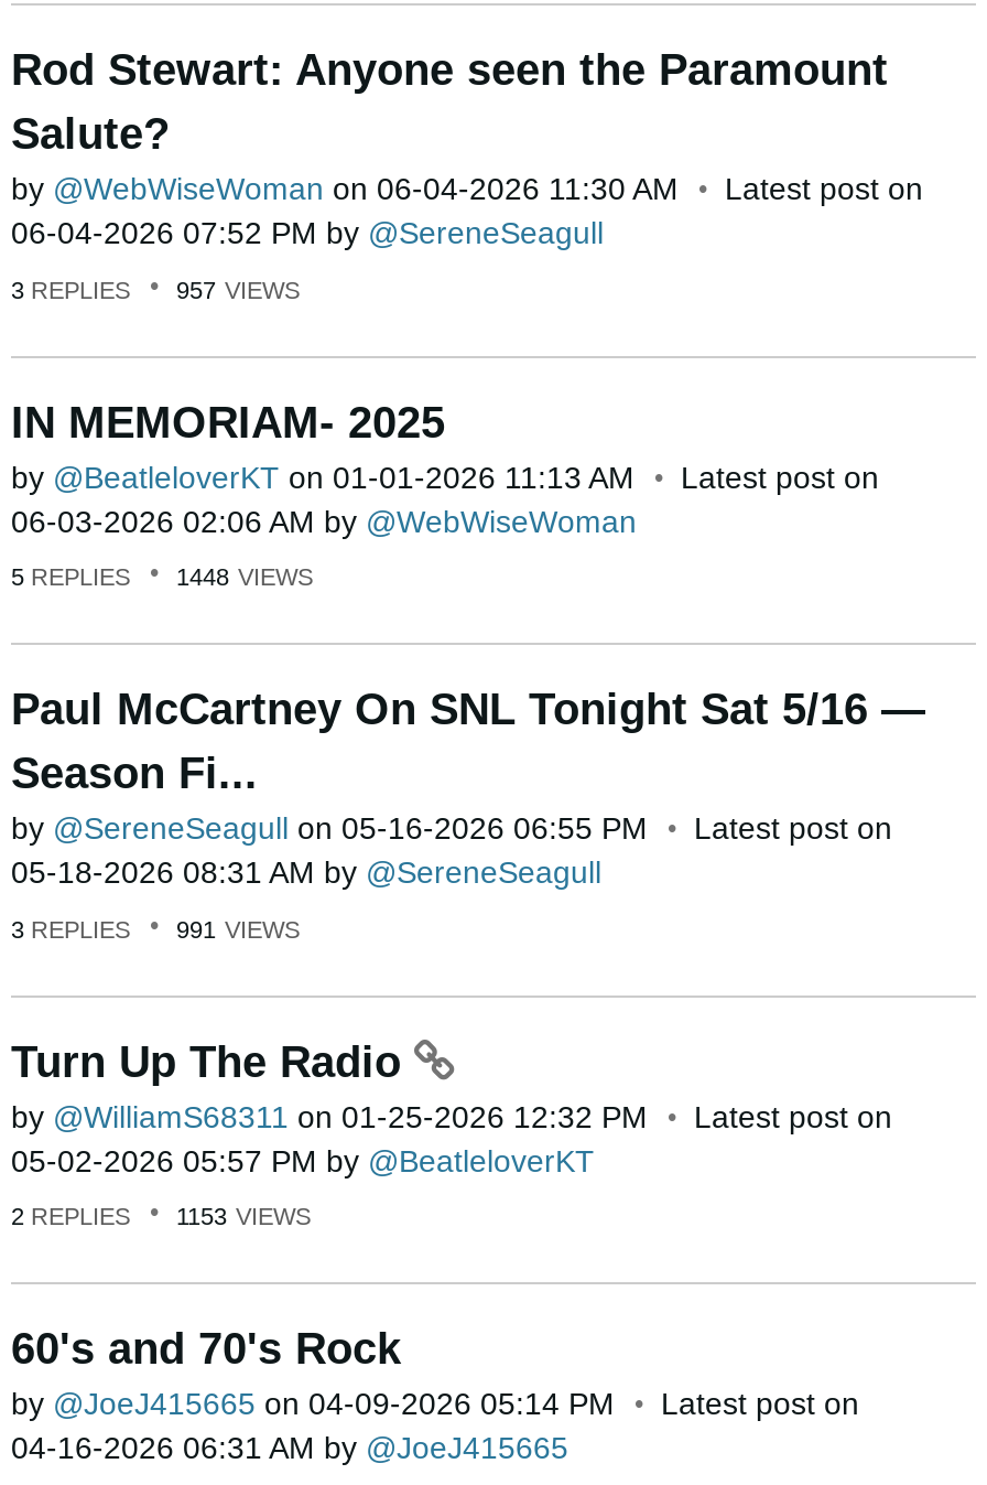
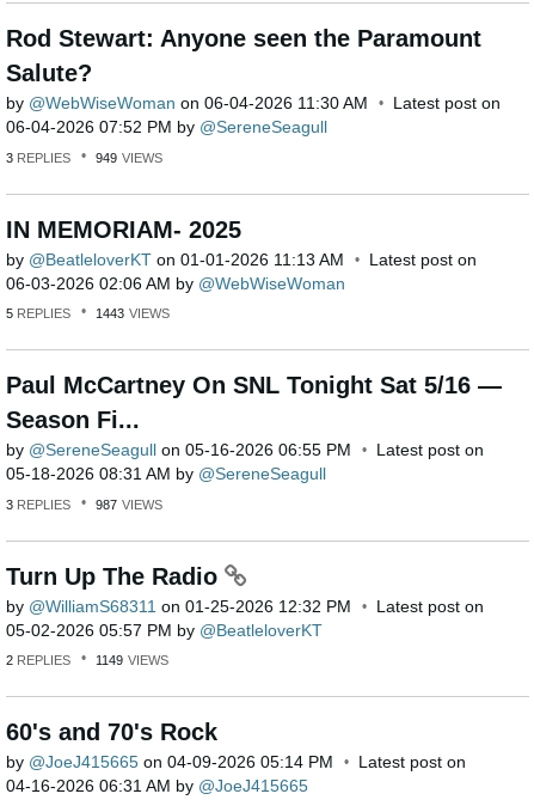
[11,276,300,303] 3 REPLIES 957 VIEWS -> [6,150,162,165] 3 REPLIES 949 VIEWS
[11,564,313,590] 5 REPLIES 1448 VIEWS -> [6,306,170,321] 5 REPLIES 1443 VIEWS
[11,915,300,942] 3 REPLIES 991 VIEWS -> [6,497,162,511] 3 REPLIES 987 VIEWS
[11,1203,311,1230] 2 REPLIES 1153 VIEWS -> [6,653,168,668] 2 REPLIES 1149 VIEWS

